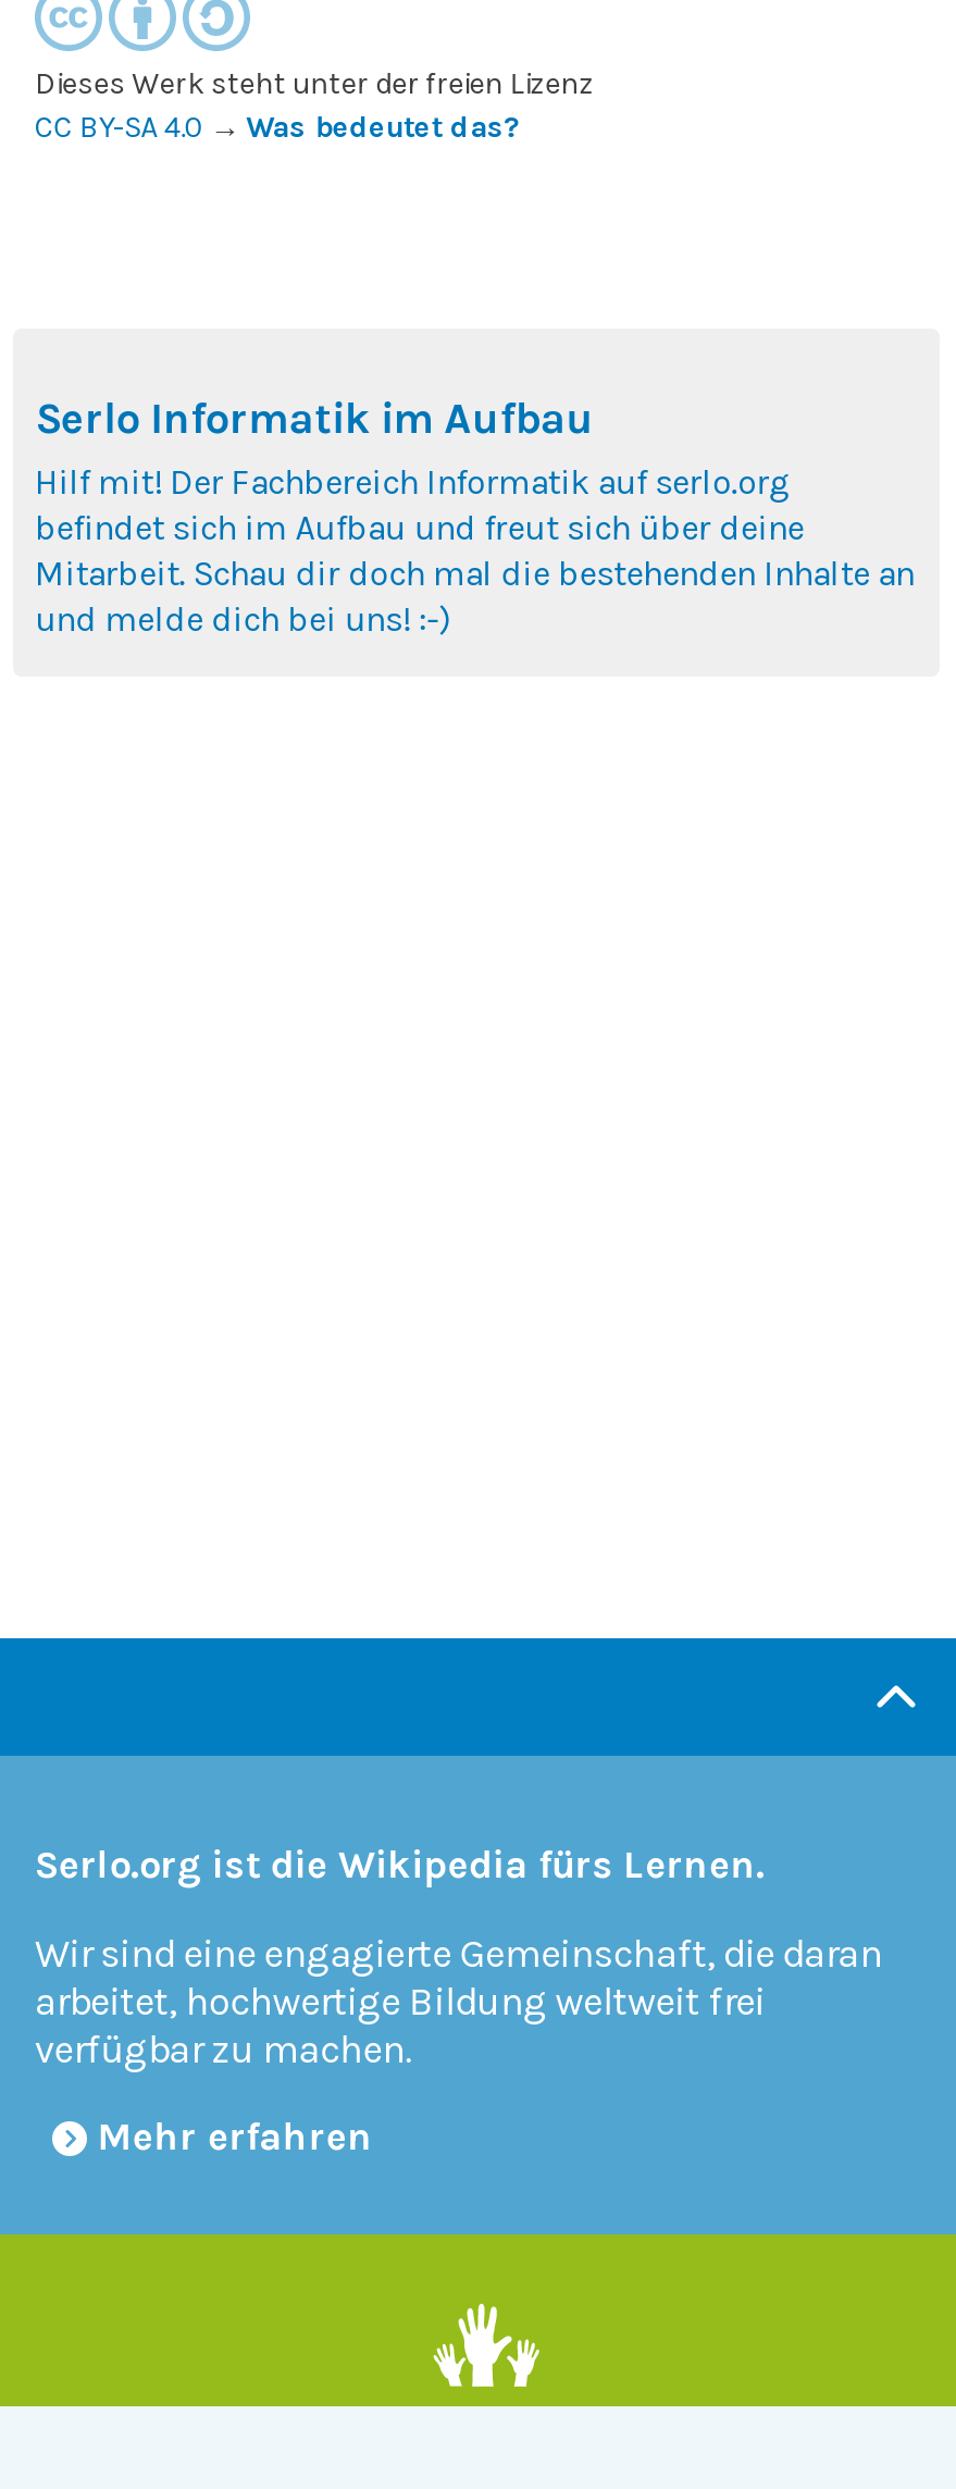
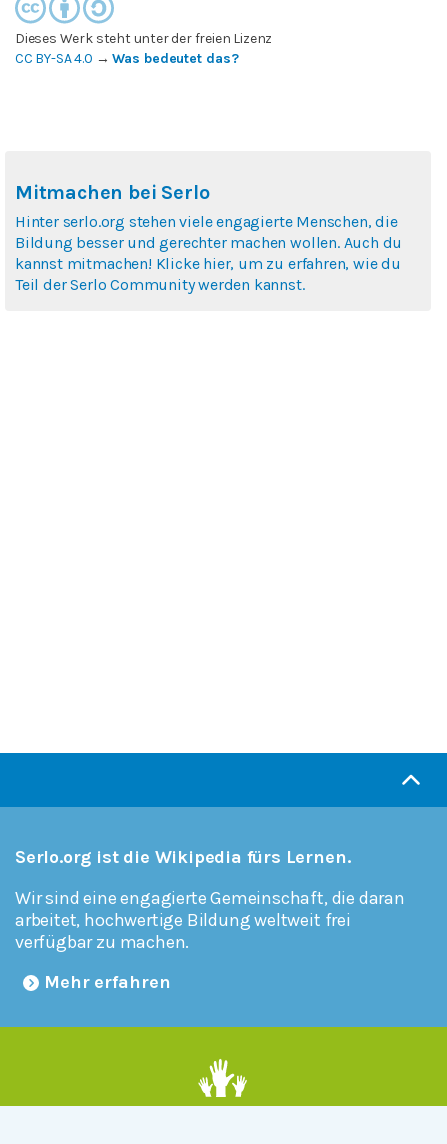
[35,394,914,639] Serlo Informatik im Aufbau | Hilf mit! Der Fachbereich Informatik auf serlo.org | befindet sich im Aufbau und freut sich über deine | Mitarbeit. Schau dir doch mal die bestehenden Inhalte an | und melde dich bei uns! :-) -> [15,181,402,294] Mitmachen bei Serlo | Hinter serlo.org stehen viele engagierte Menschen, die | Bildung besser und gerechter machen wollen. Auch du | kannst mitmachen! Klicke hier, um zu erfahren, wie du | Teil der Serlo Community werden kannst.

